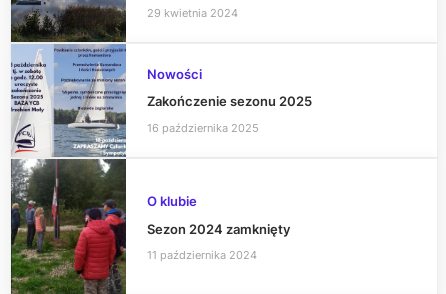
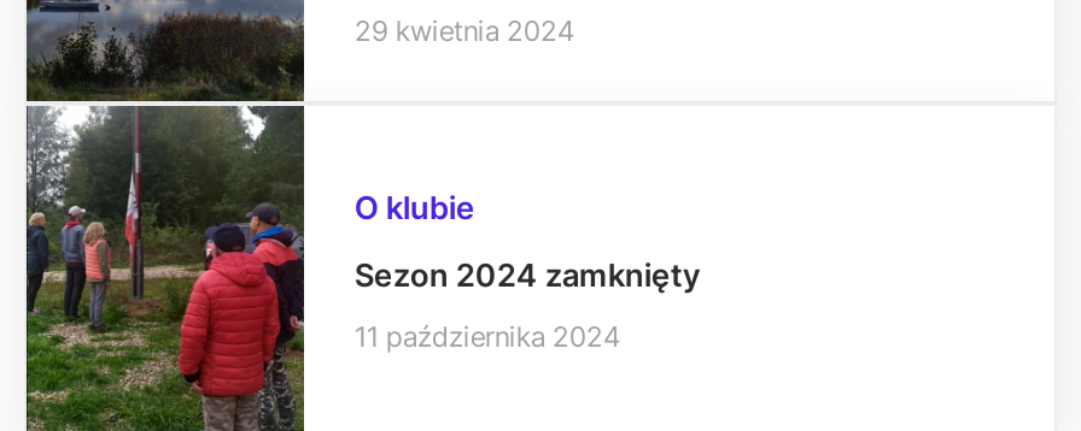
[11,43,312,158] [image] | Nowości | Zakończenie sezonu 2025 | 16 października 2025 -> none

